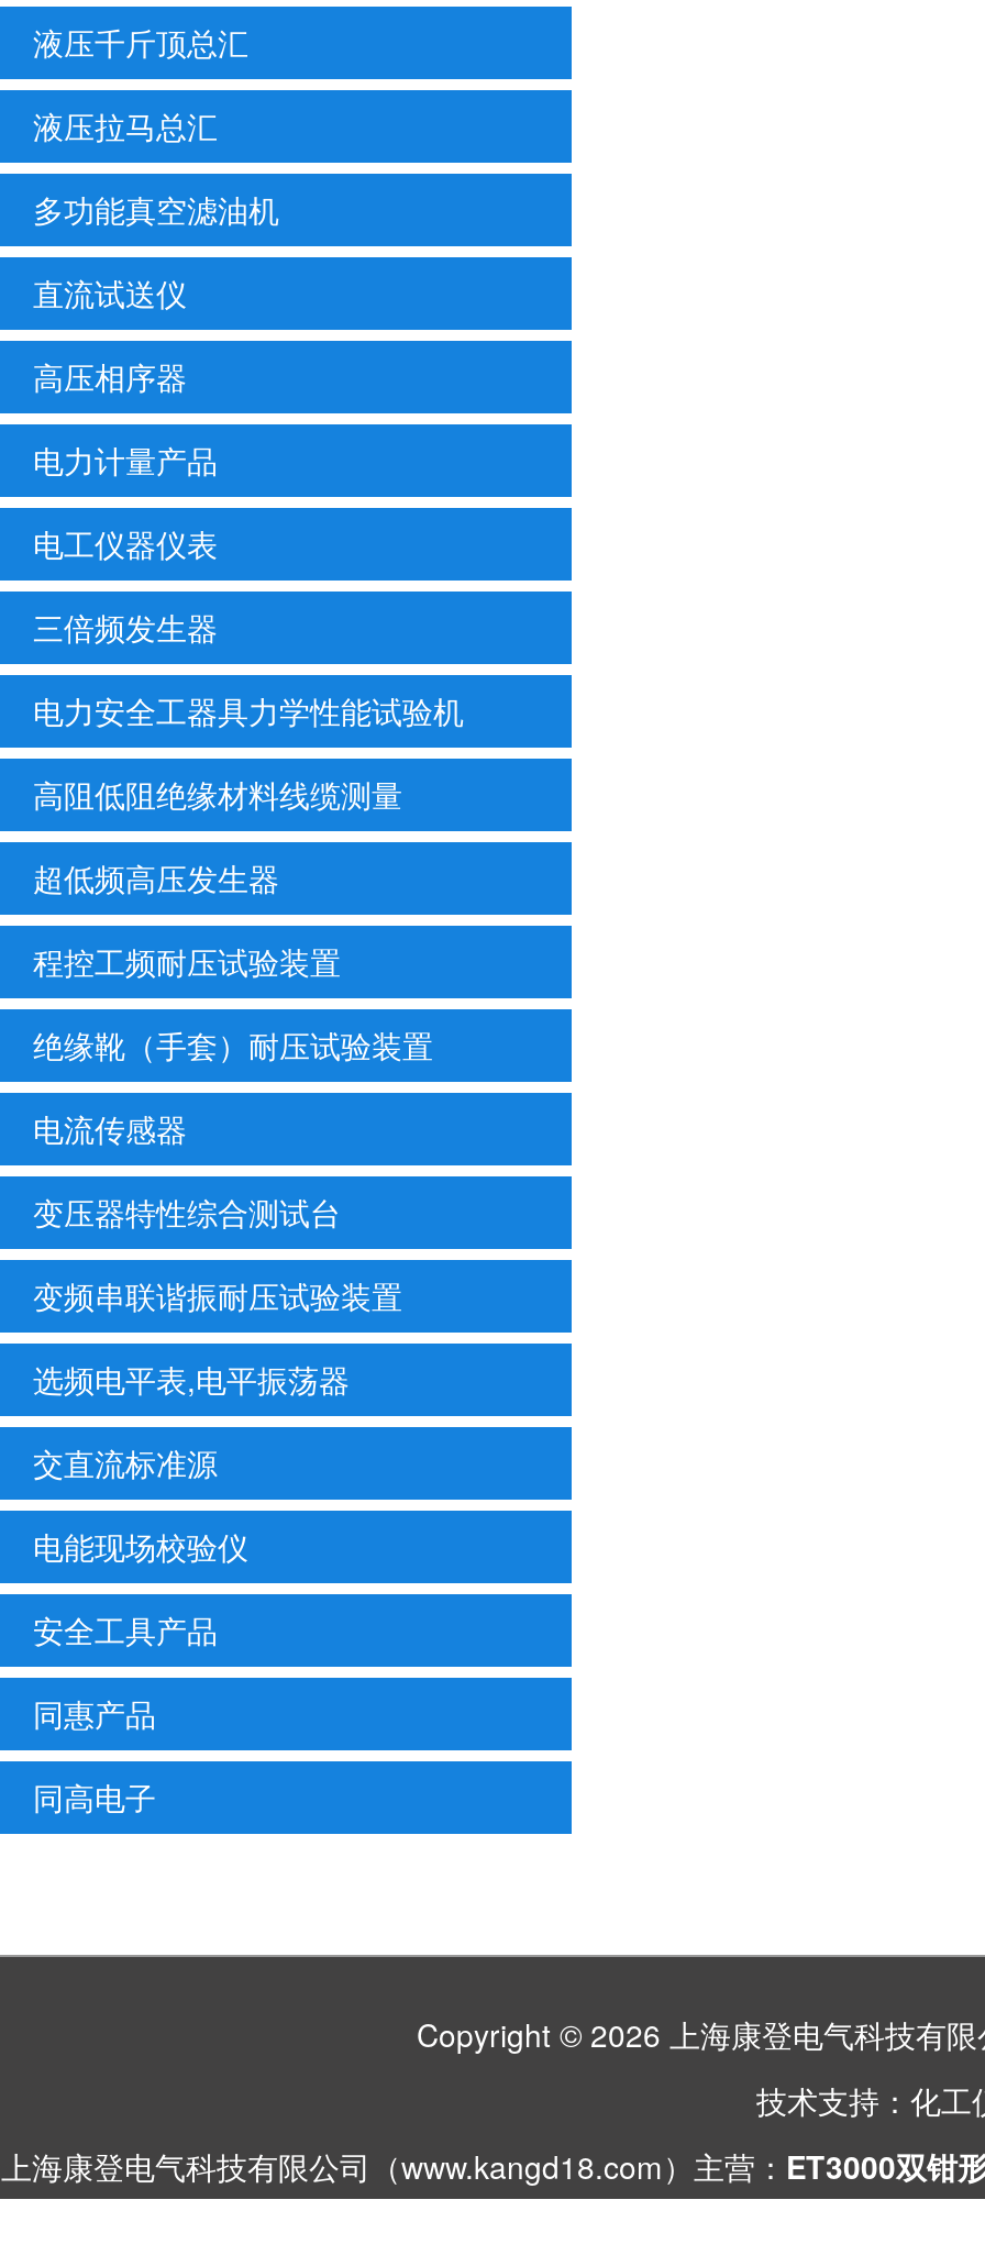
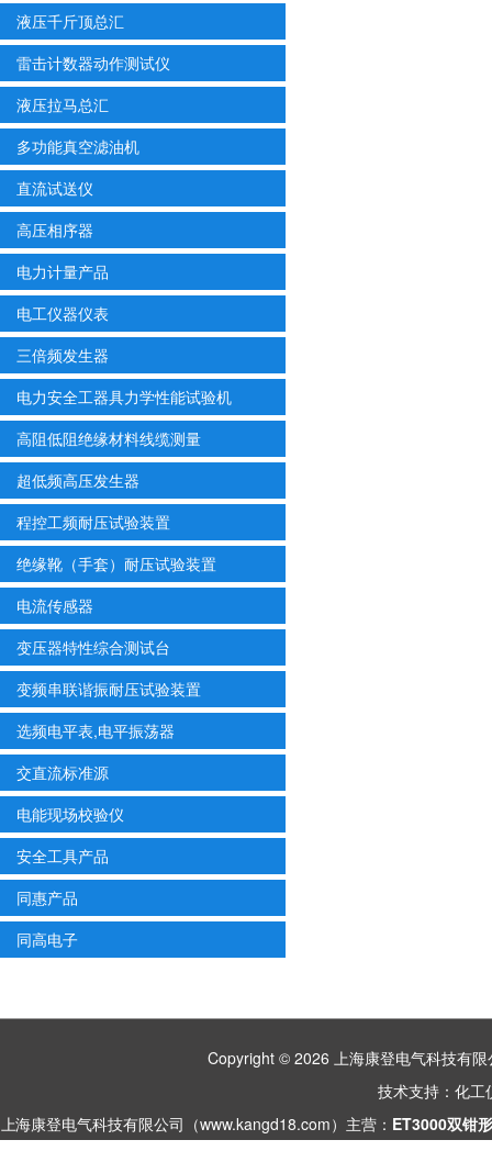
none -> [16,52,170,74] 雷击计数器动作测试仪

